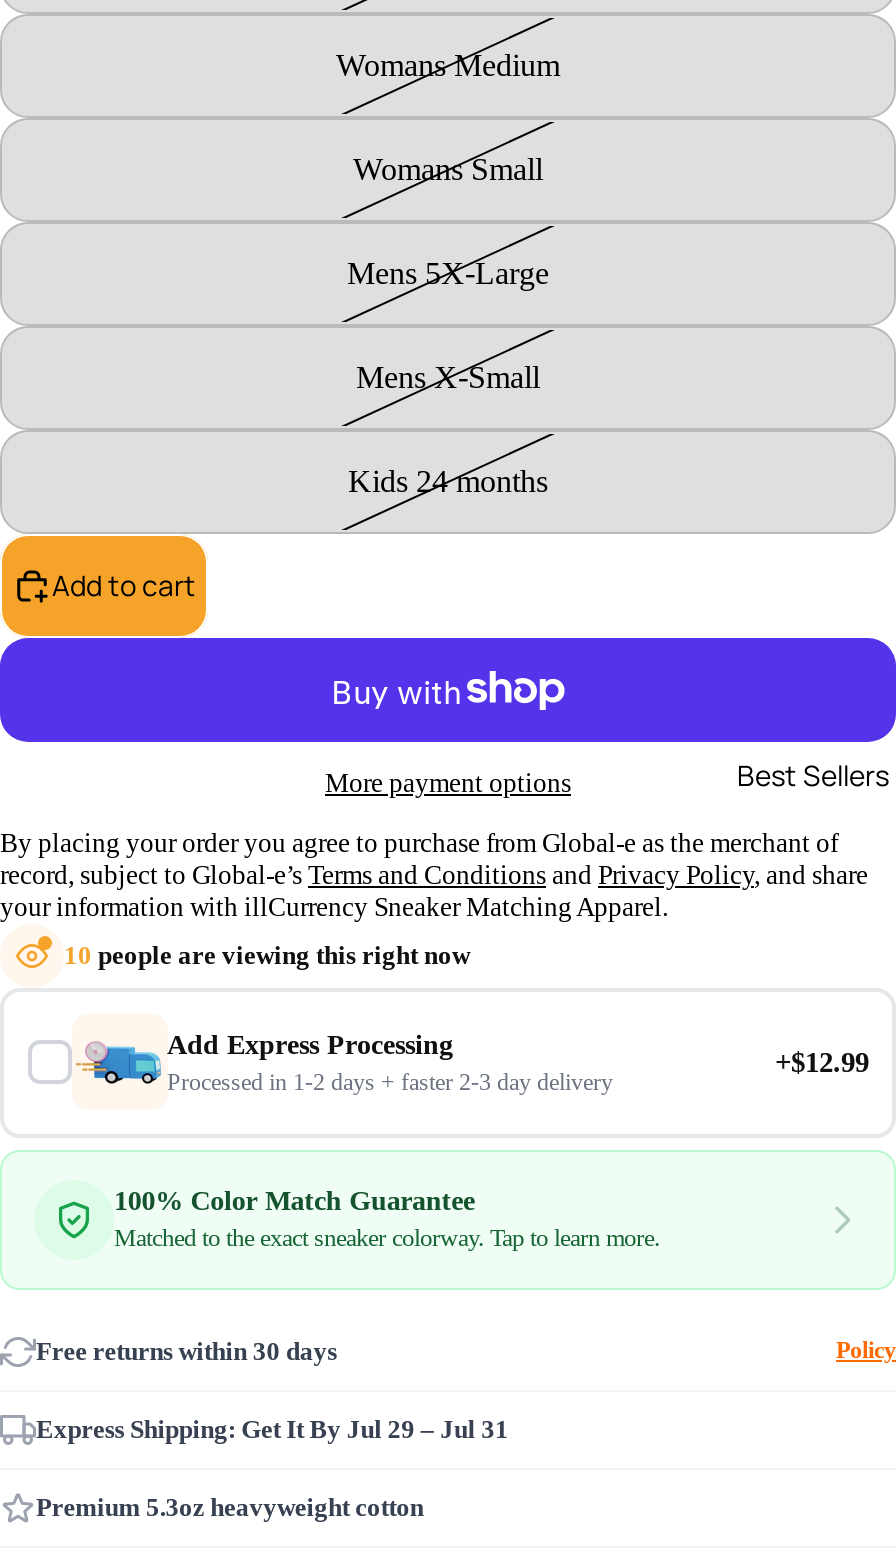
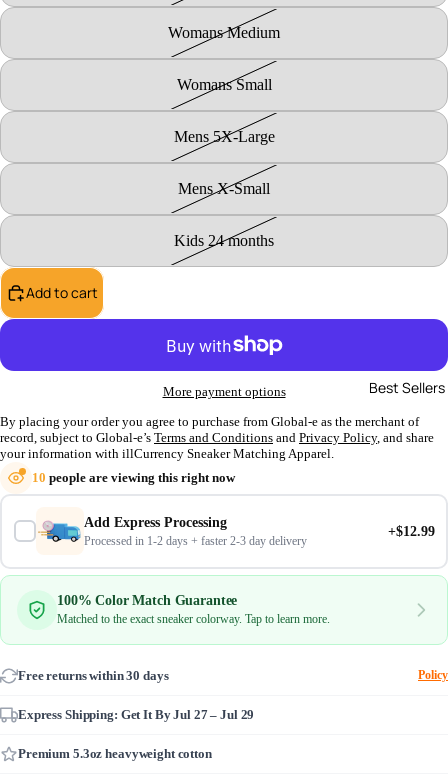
[36,1413,509,1443] Express Shipping: Get It By Jul 29 – Jul 31 -> [18,707,254,722] Express Shipping: Get It By Jul 27 – Jul 29

